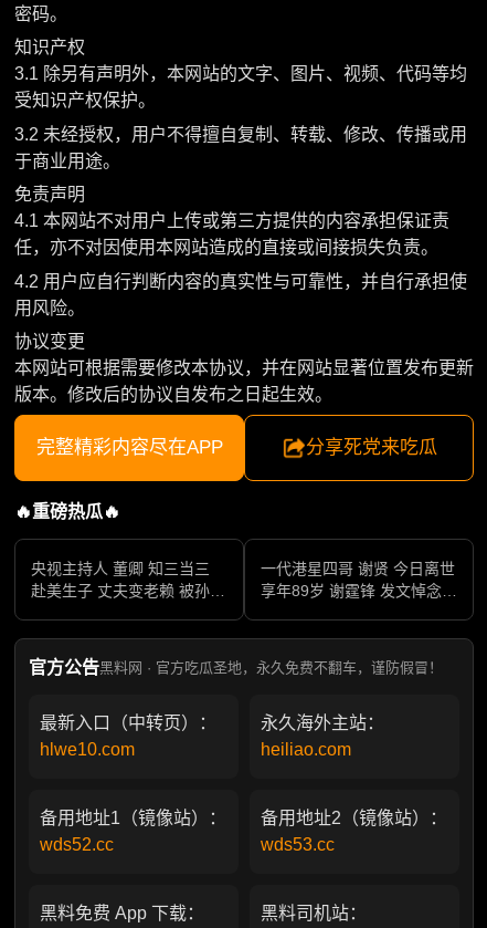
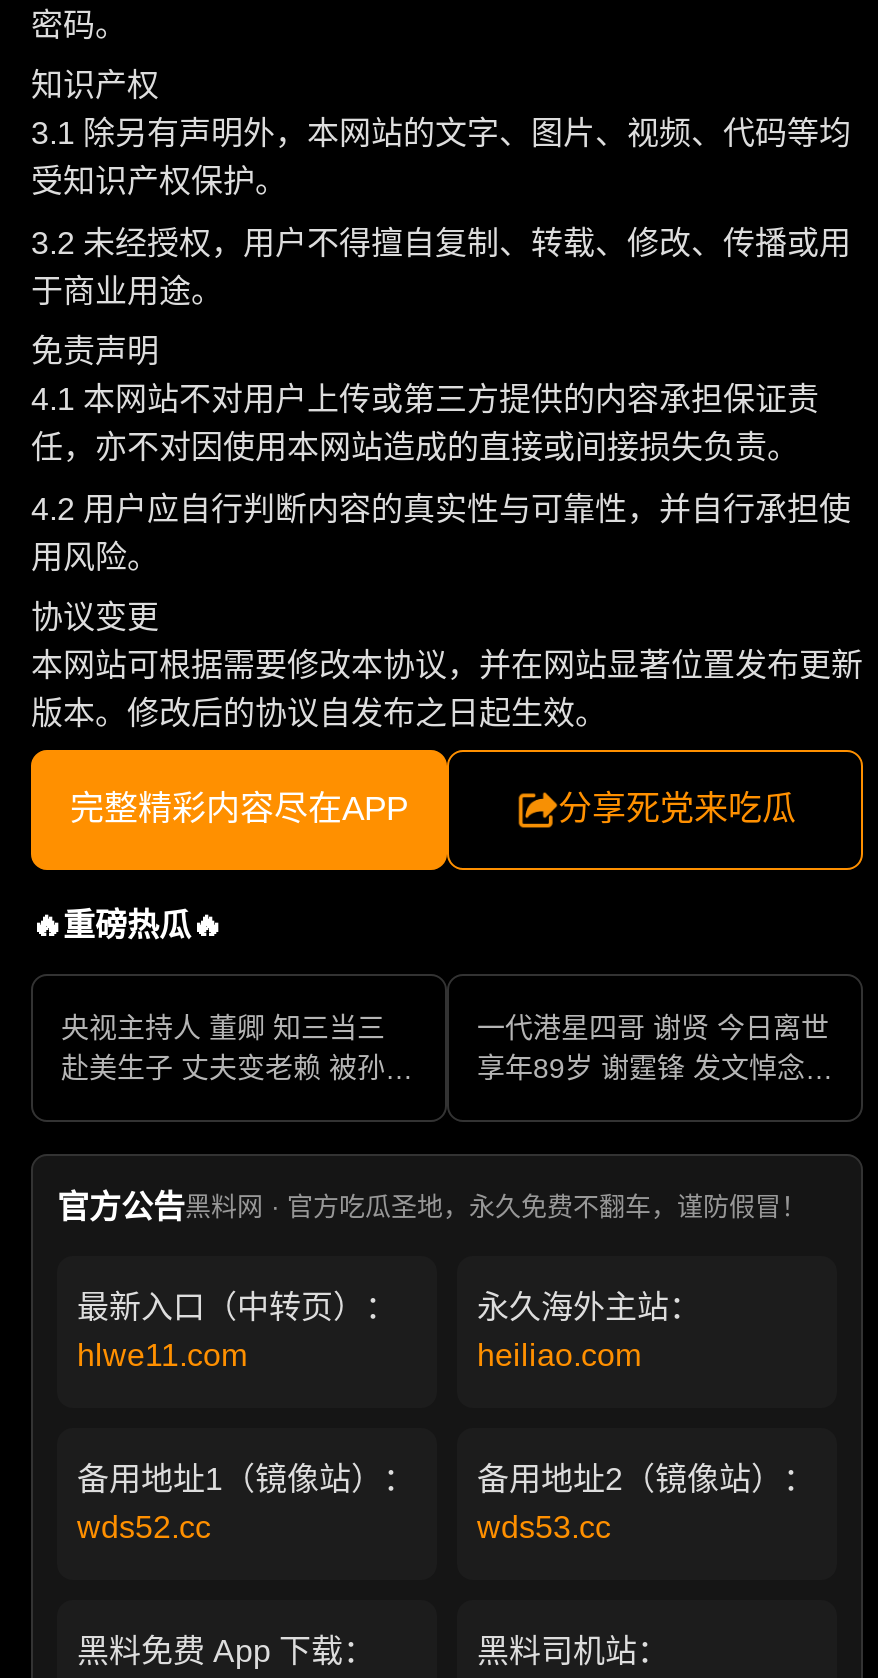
[40,740,135,759] hlwe10.com -> [77,1339,247,1373] hlwe11.com

